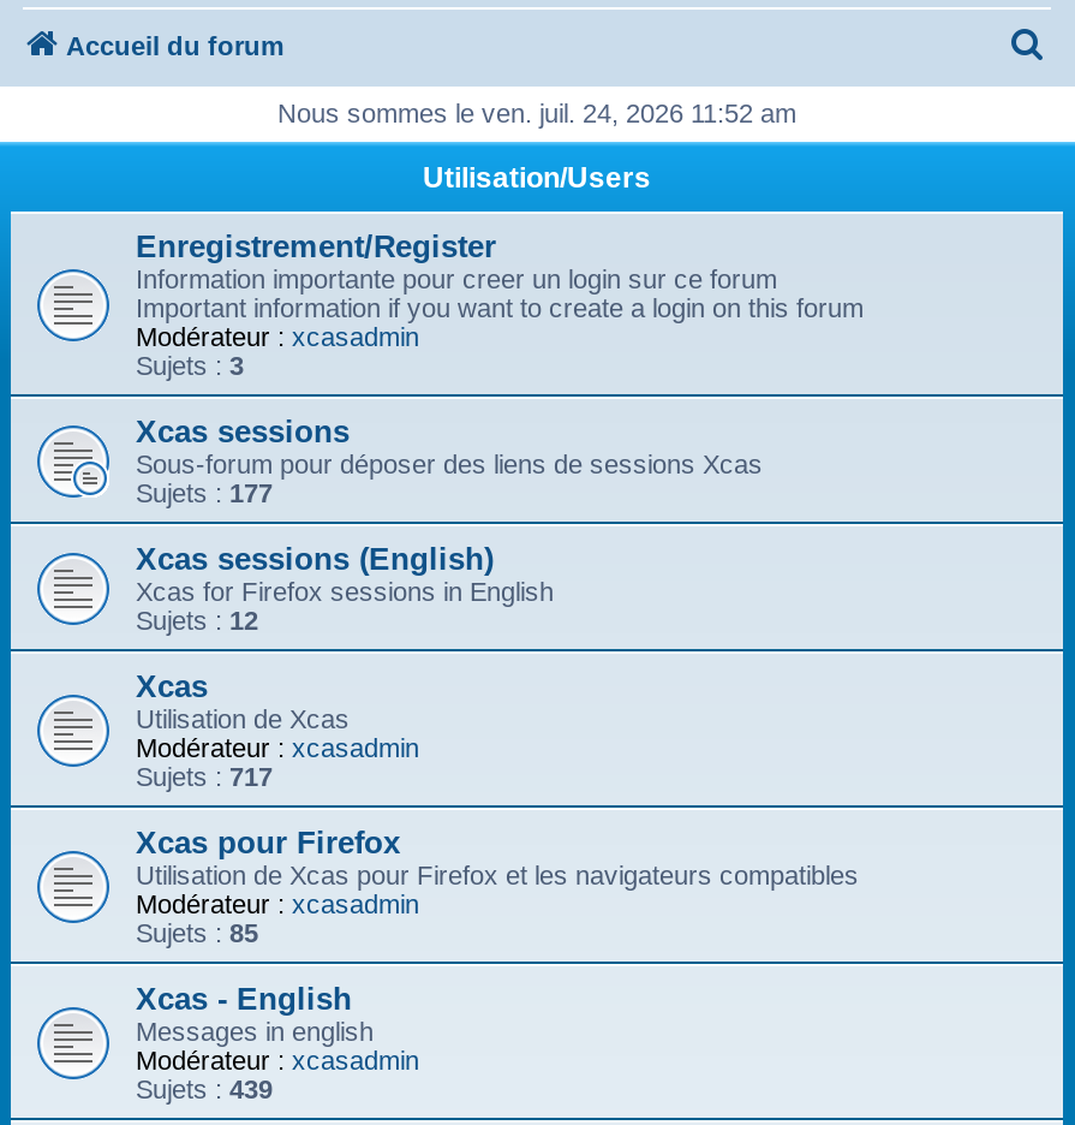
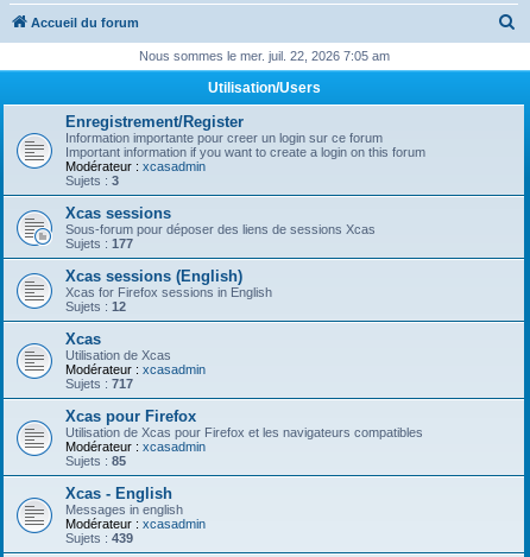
[277,99,796,127] Nous sommes le ven. juil. 24, 2026 11:52 am -> [138,49,389,63] Nous sommes le mer. juil. 22, 2026 7:05 am

